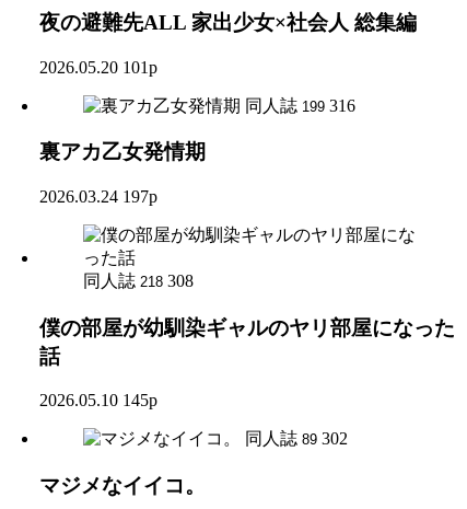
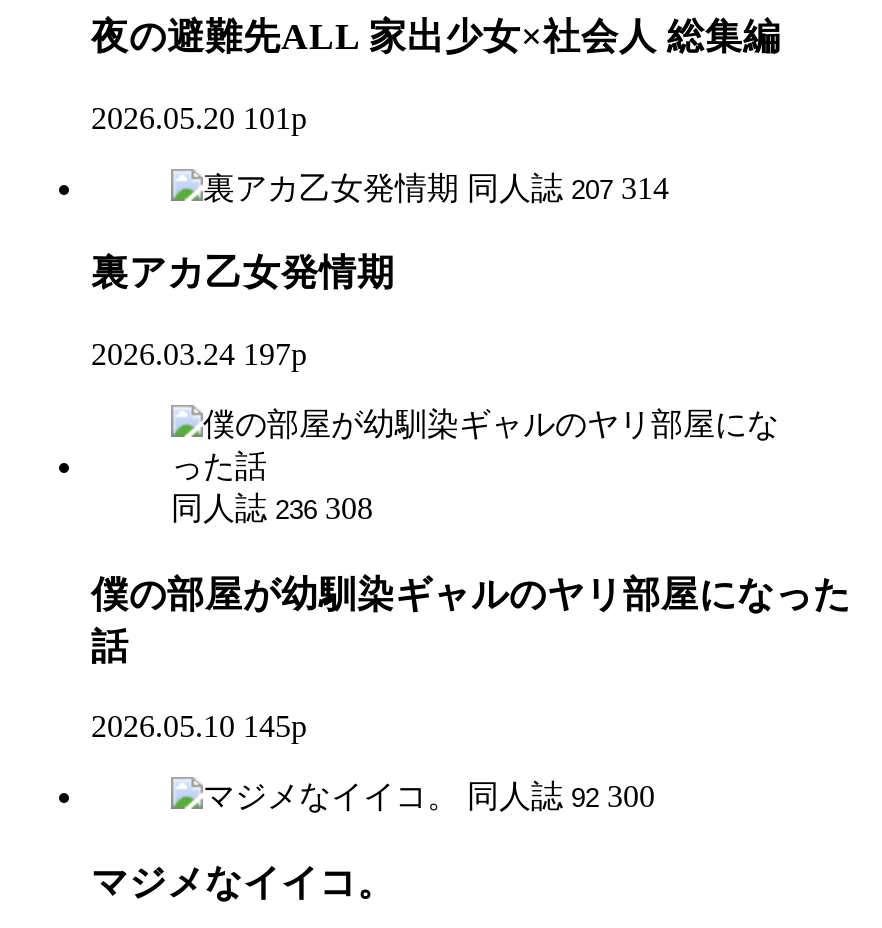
[245,96,355,114] 同人誌 199 316 -> [467,170,669,204] 同人誌 207 314
[83,271,194,290] 同人誌 218 308 -> [171,491,373,525] 同人誌 236 308
[245,430,348,448] 同人誌 89 302 -> [467,780,655,814] 同人誌 92 300

